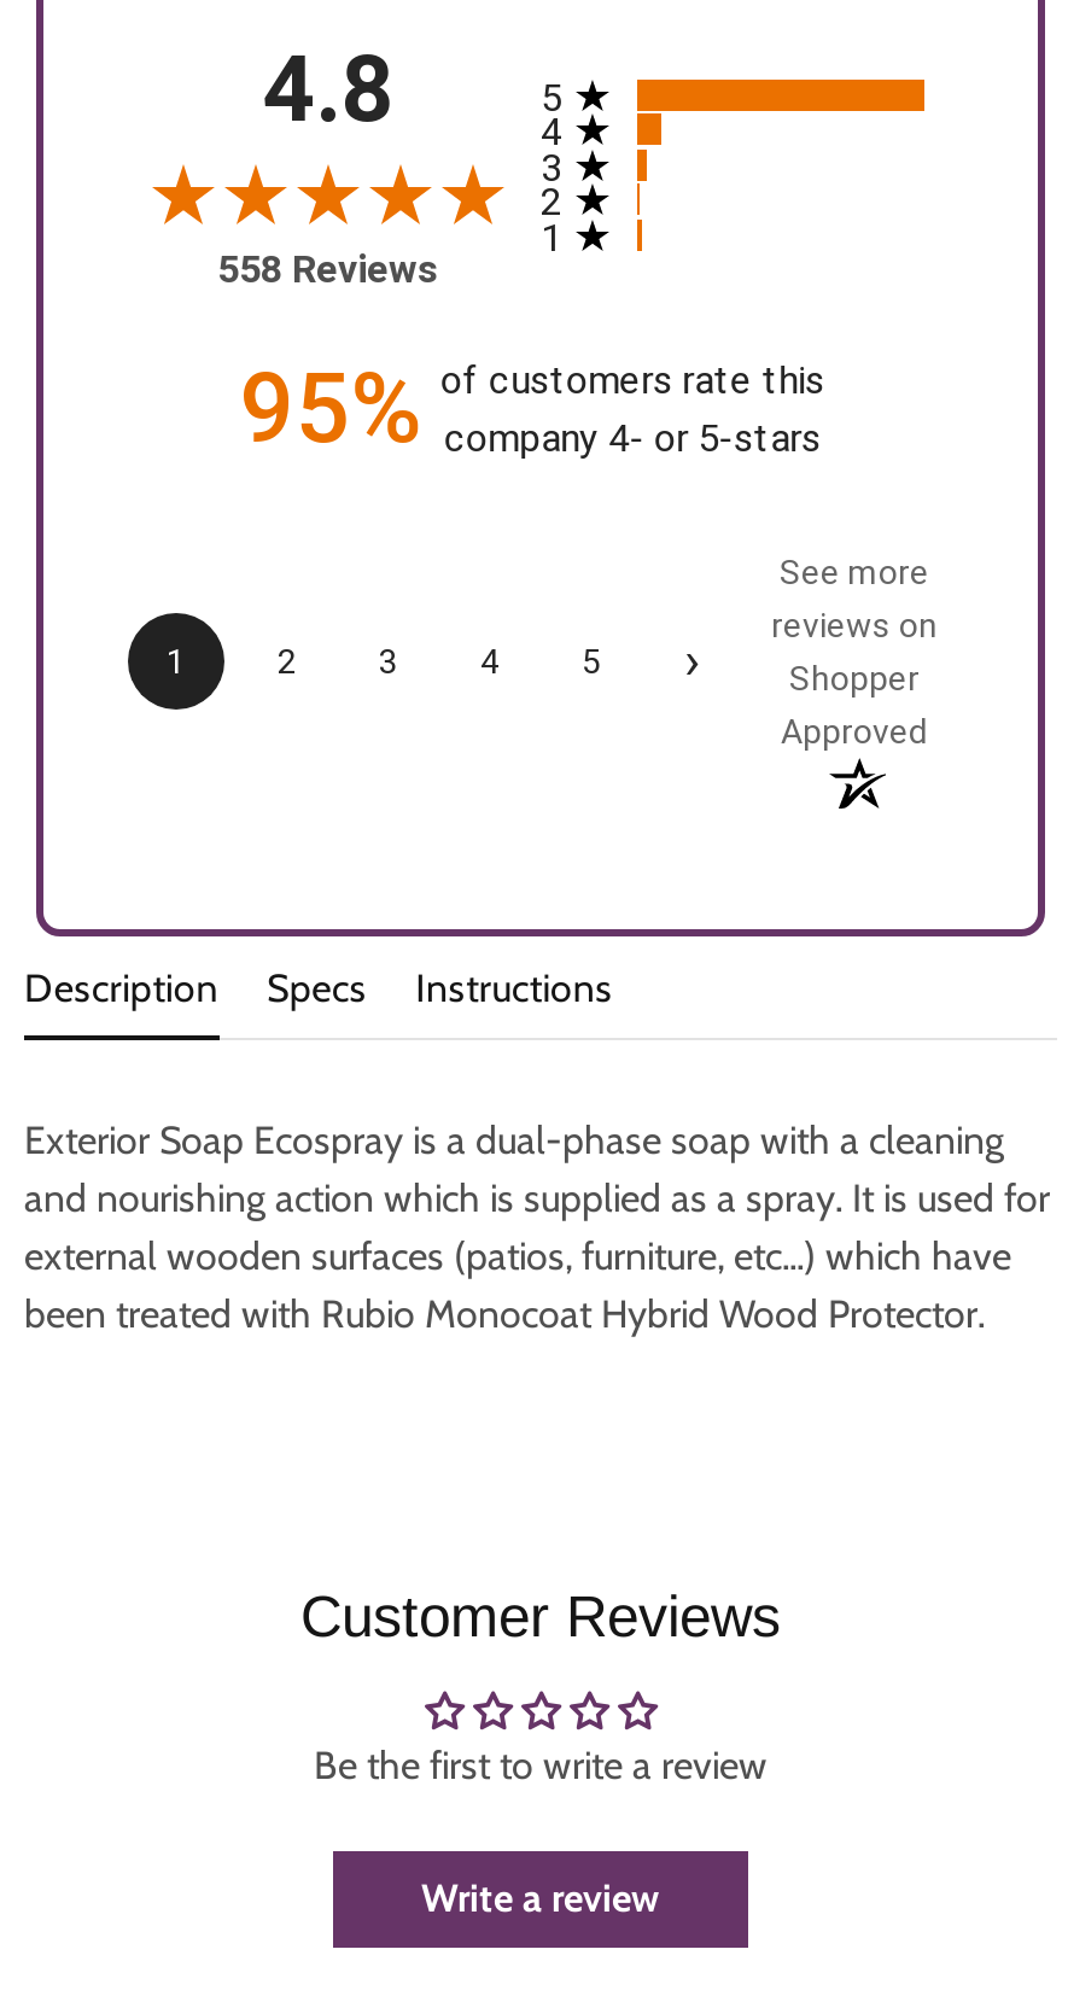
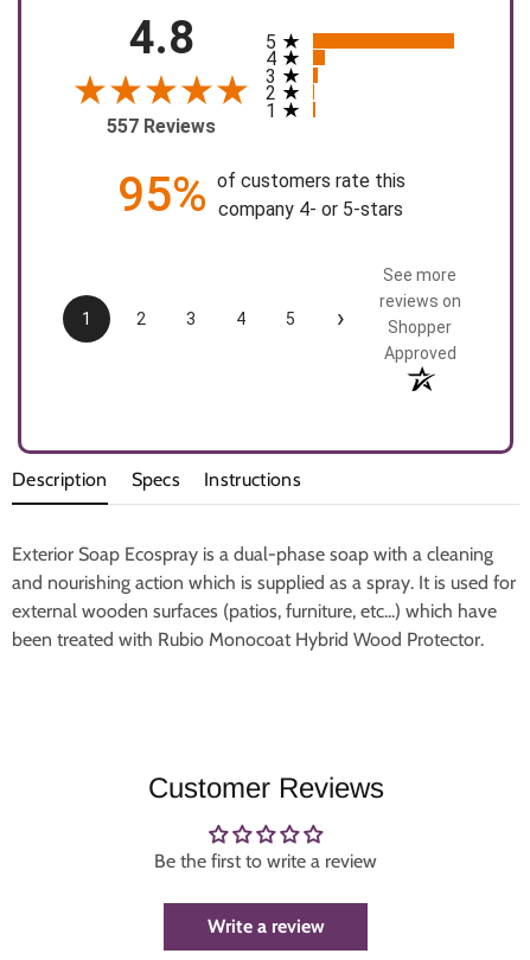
[217,246,439,292] 558 Reviews -> [107,115,216,137] 557 Reviews

